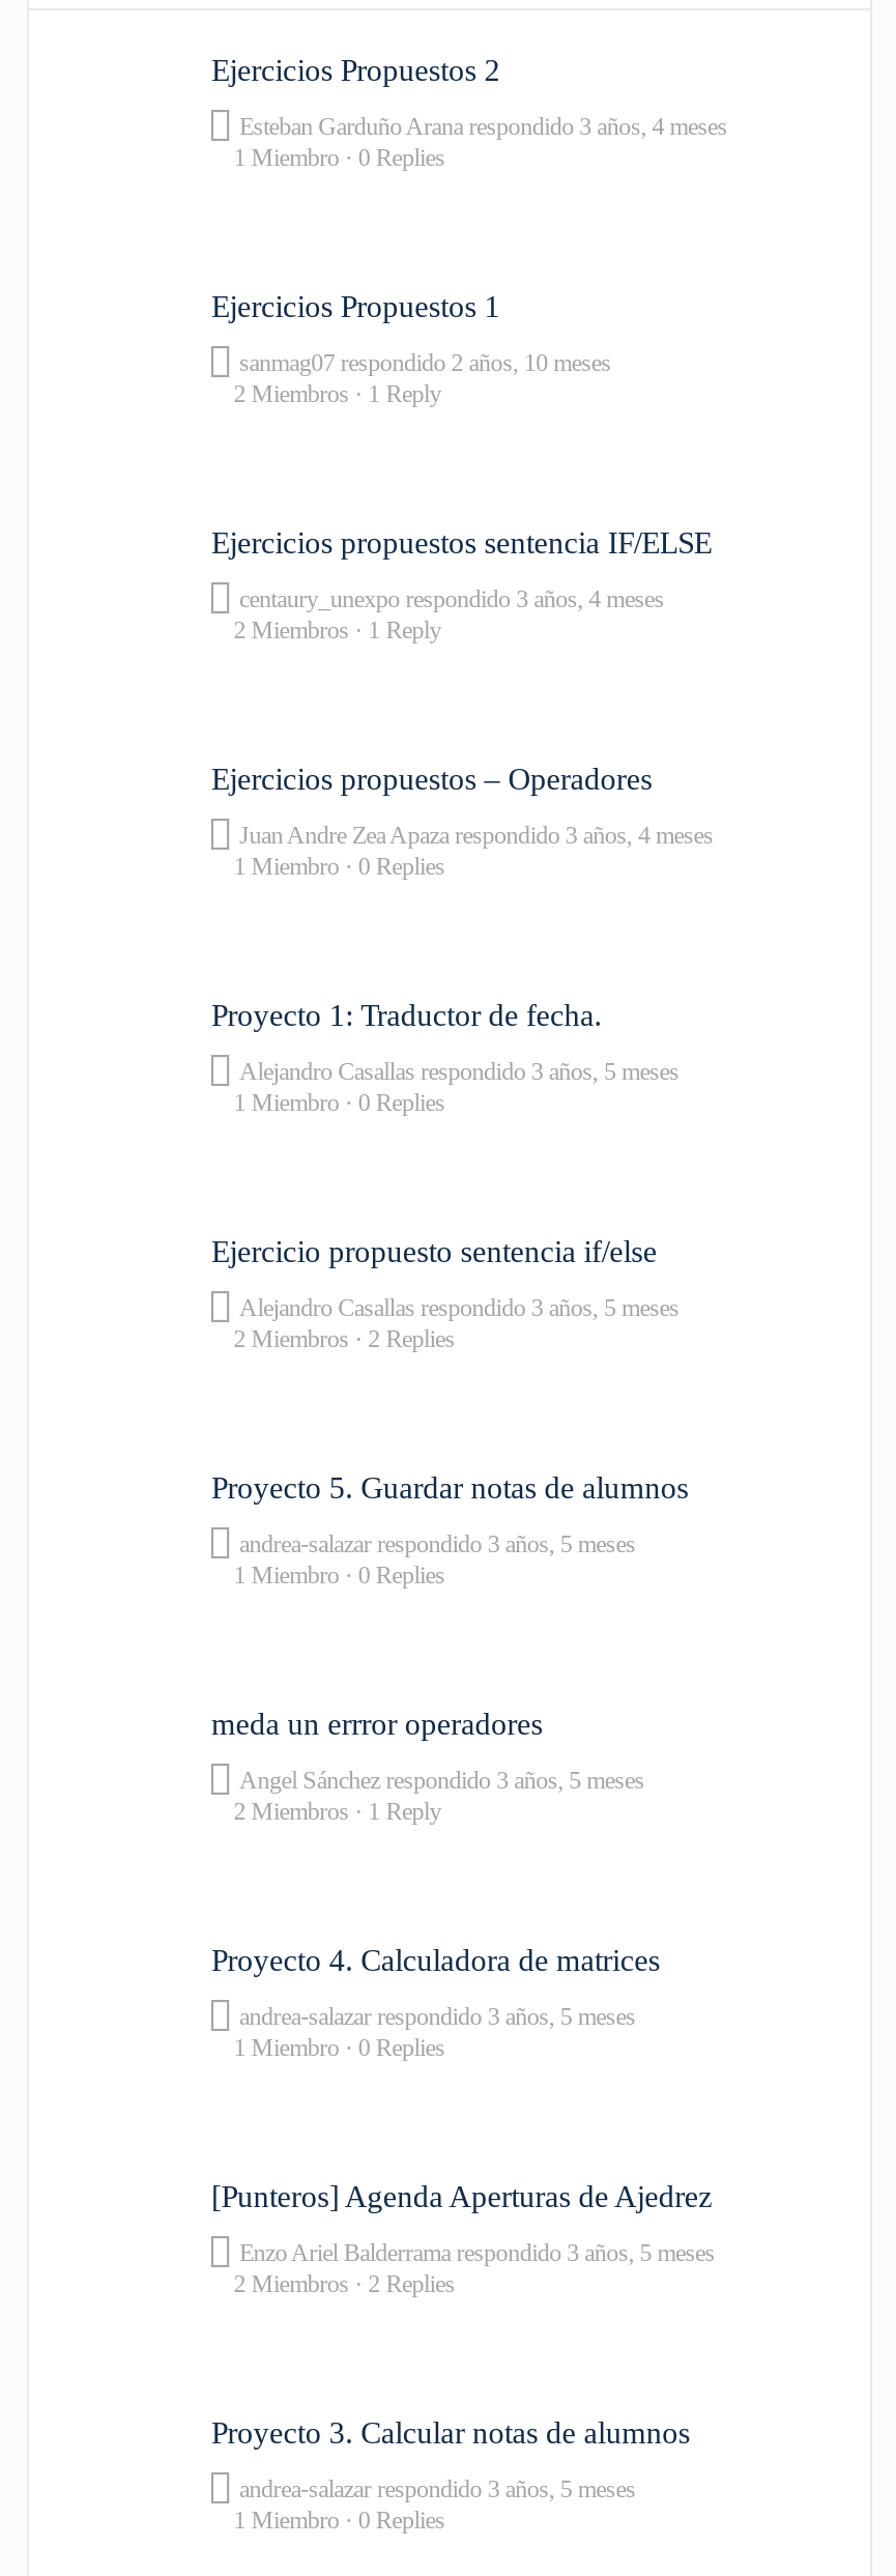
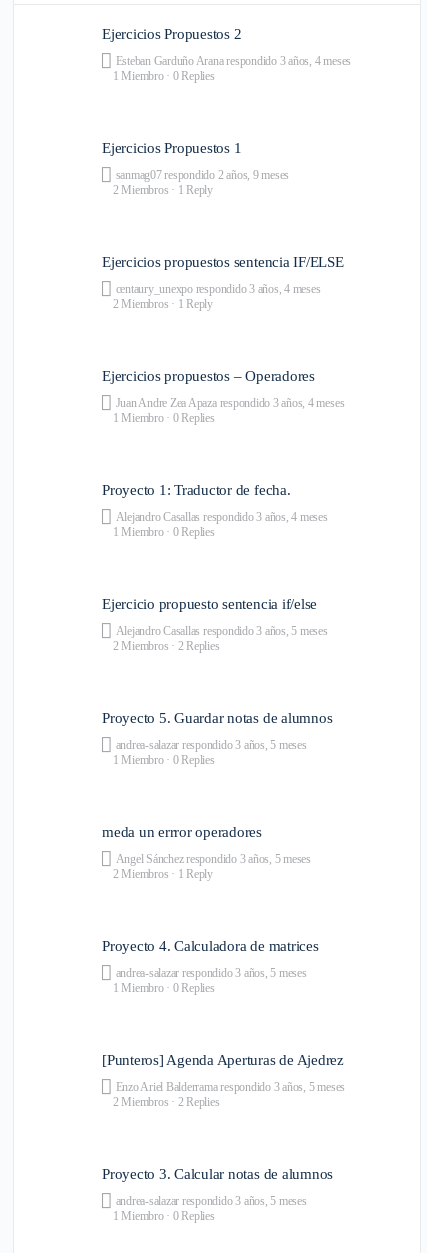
[239,348,611,377] sanmag07 respondido 2 años, 10 meses -> [115,168,289,182] sanmag07 respondido 2 años, 9 meses
[239,1057,679,1086] Alejandro Casallas respondido 3 años, 5 meses -> [115,510,328,524] Alejandro Casallas respondido 3 años, 4 meses

